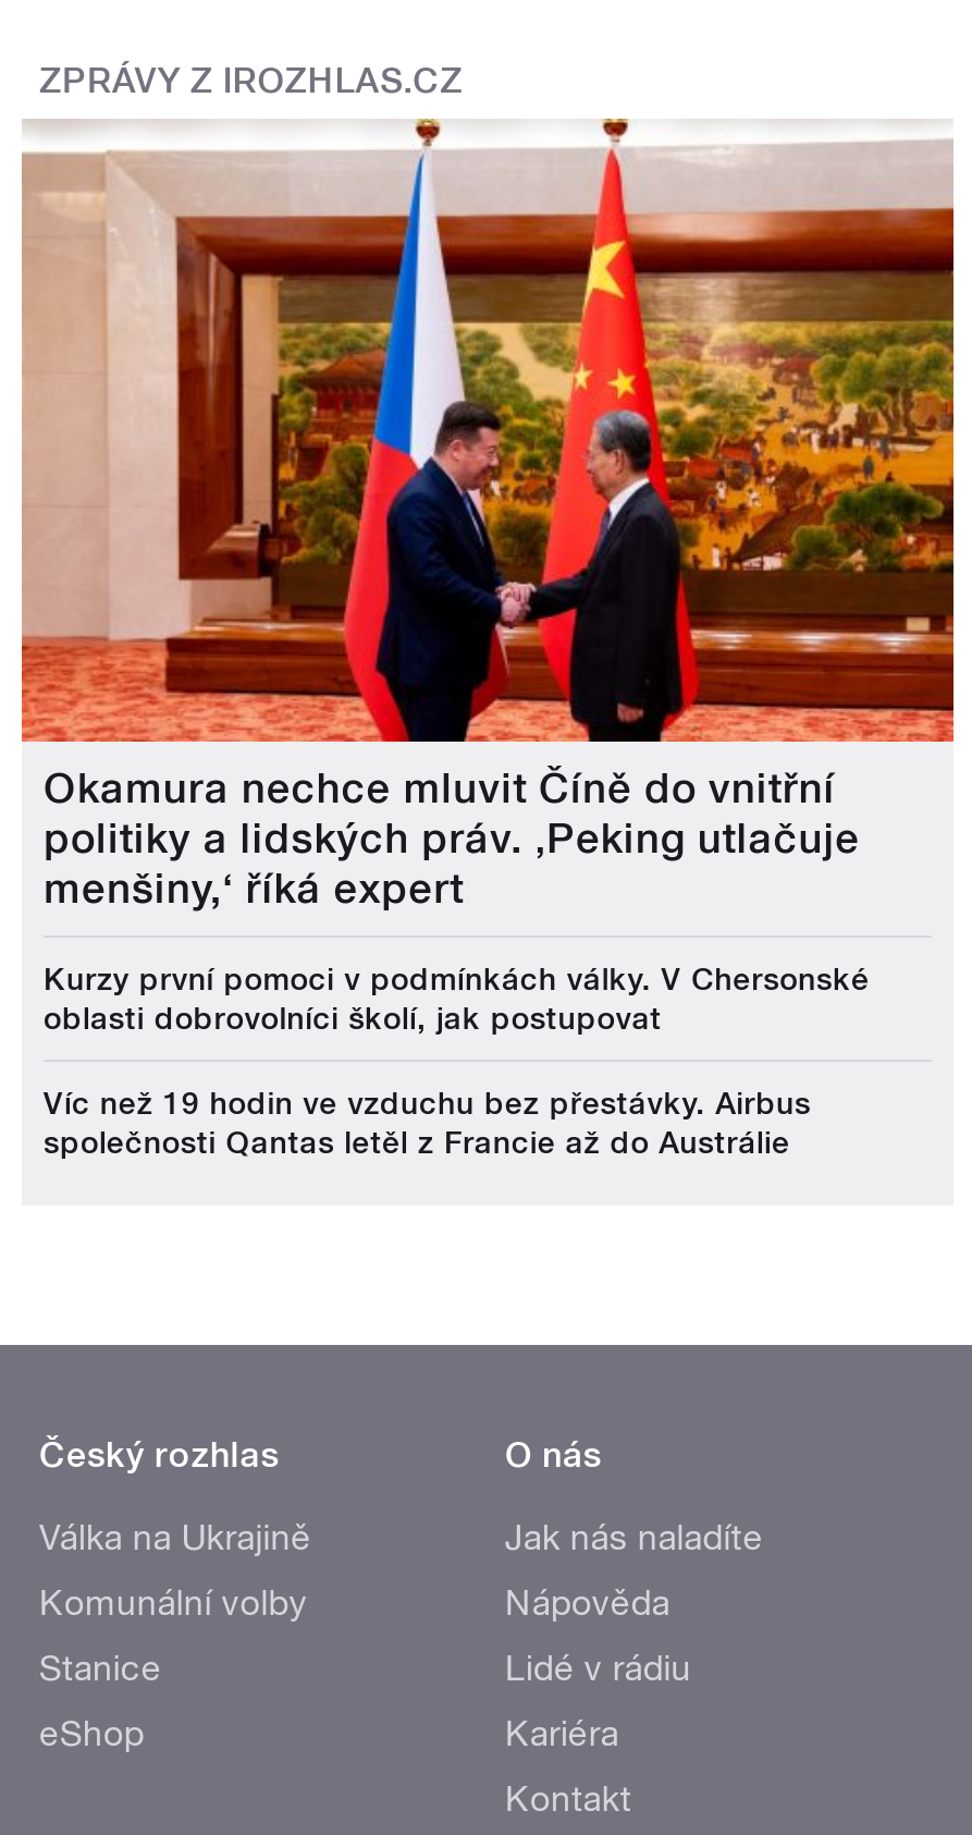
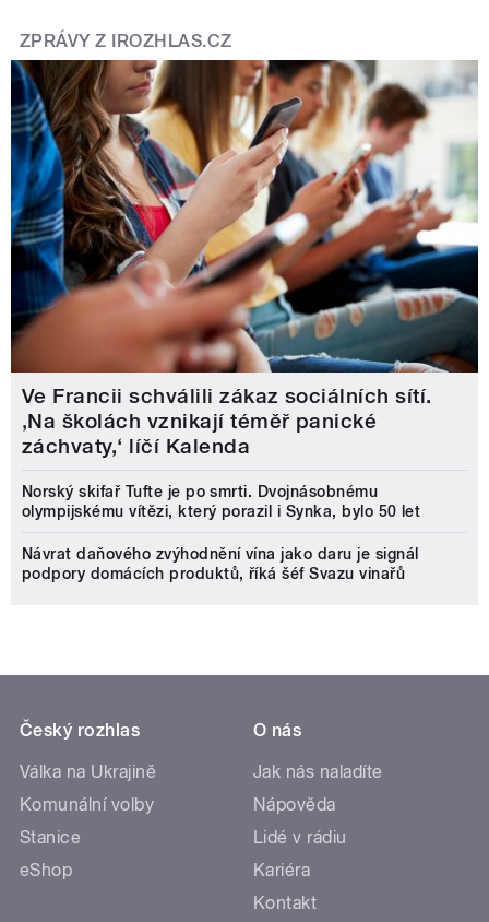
[20,117,956,913] [image] | Okamura nechce mluvit Číně do vnitřní | politiky a lidských práv. ‚Peking utlačuje | menšiny,‘ říká expert -> [10,59,479,458] [image] | Ve Francii schválili zákaz sociálních sítí. | ‚Na školách vznikají téměř panické | záchvaty,‘ líčí Kalenda
[44,961,870,1035] Kurzy první pomoci v podmínkách války. V Chersonské | oblasti dobrovolníci školí, jak postupovat -> [22,482,421,520] Norský skifař Tufte je po smrti. Dvojnásobnému | olympijskému vítězi, který porazil i Synka, bylo 50 let
[44,1085,811,1159] Víc než 19 hodin ve vzduchu bez přestávky. Airbus | společnosti Qantas letěl z Francie až do Austrálie -> [22,545,419,582] Návrat daňového zvýhodnění vína jako daru je signál | podpory domácích produktů, říká šéf Svazu vinařů

